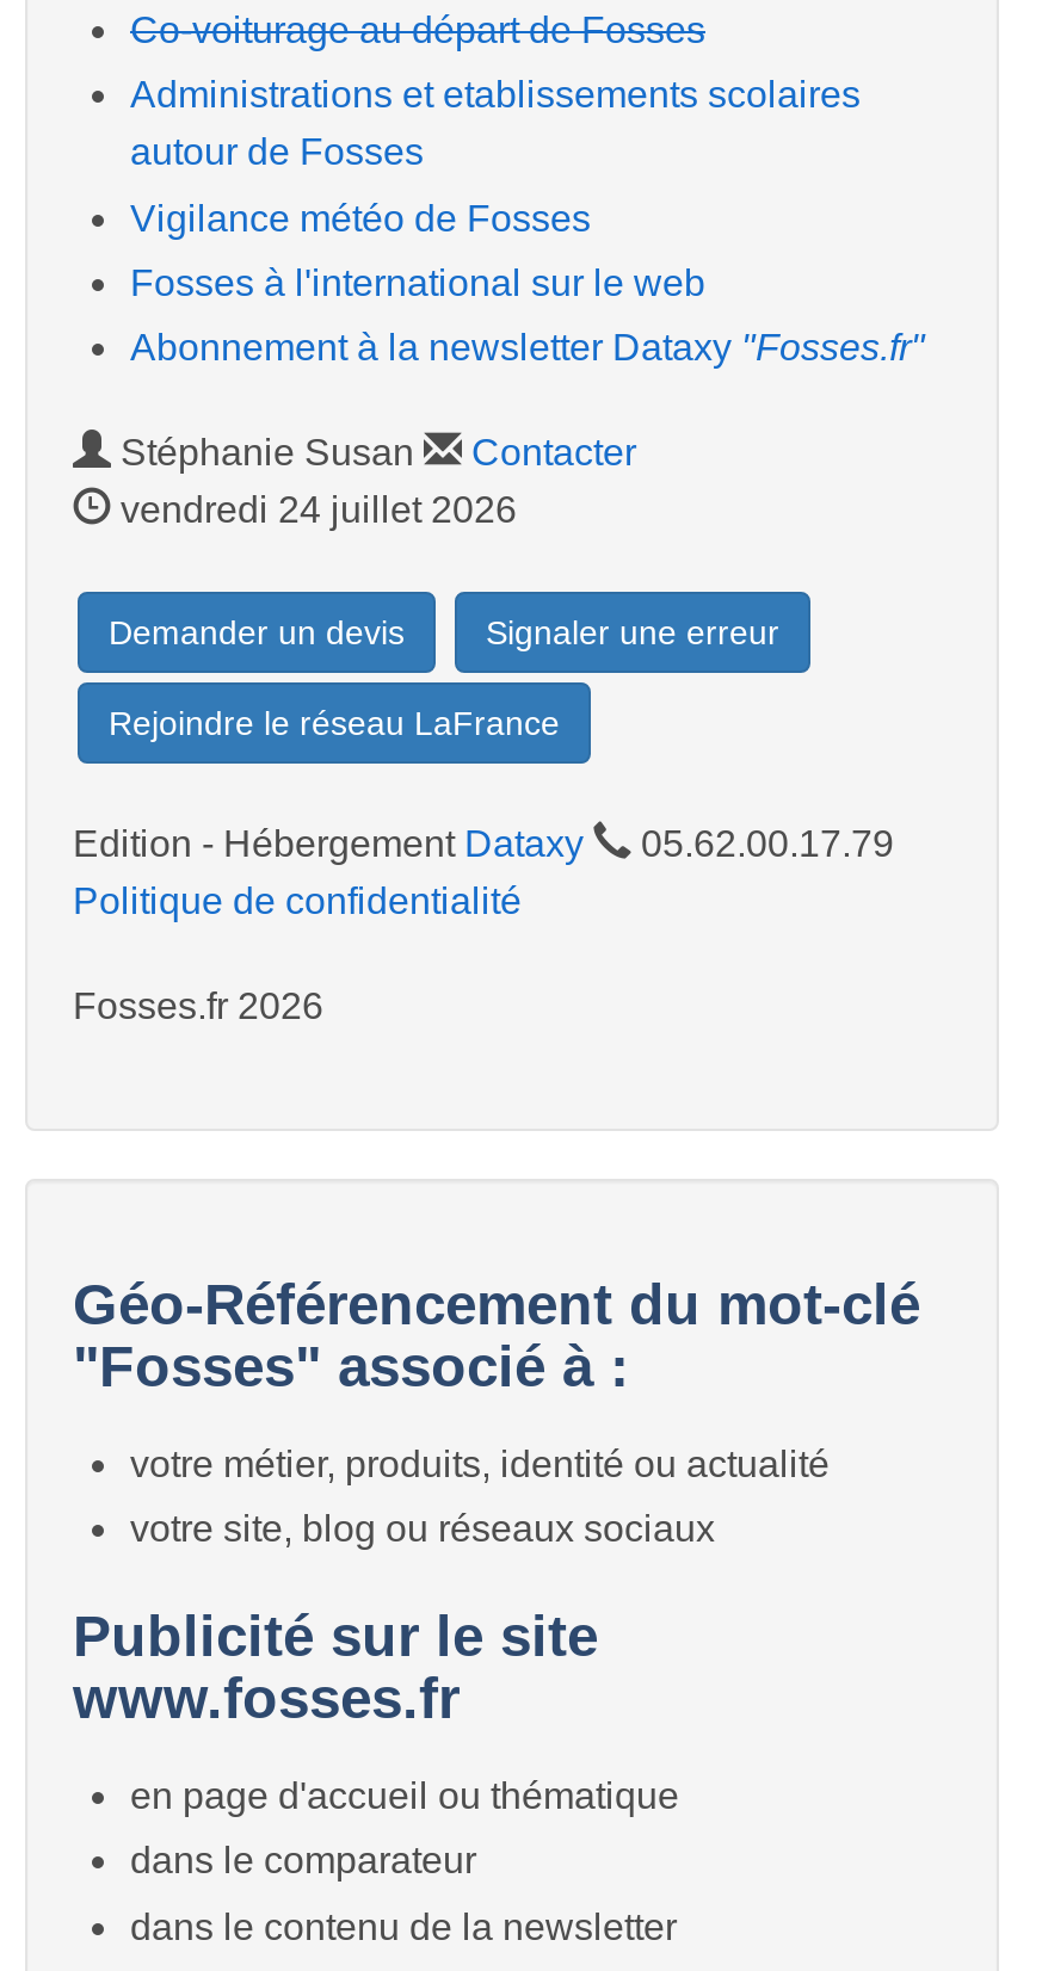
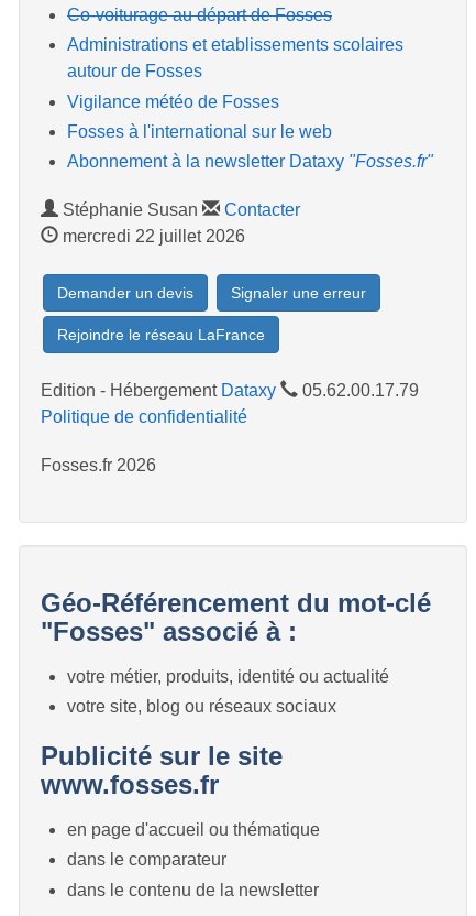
[111,489,517,530] vendredi 24 juillet 2026 -> [58,227,245,246] mercredi 22 juillet 2026

